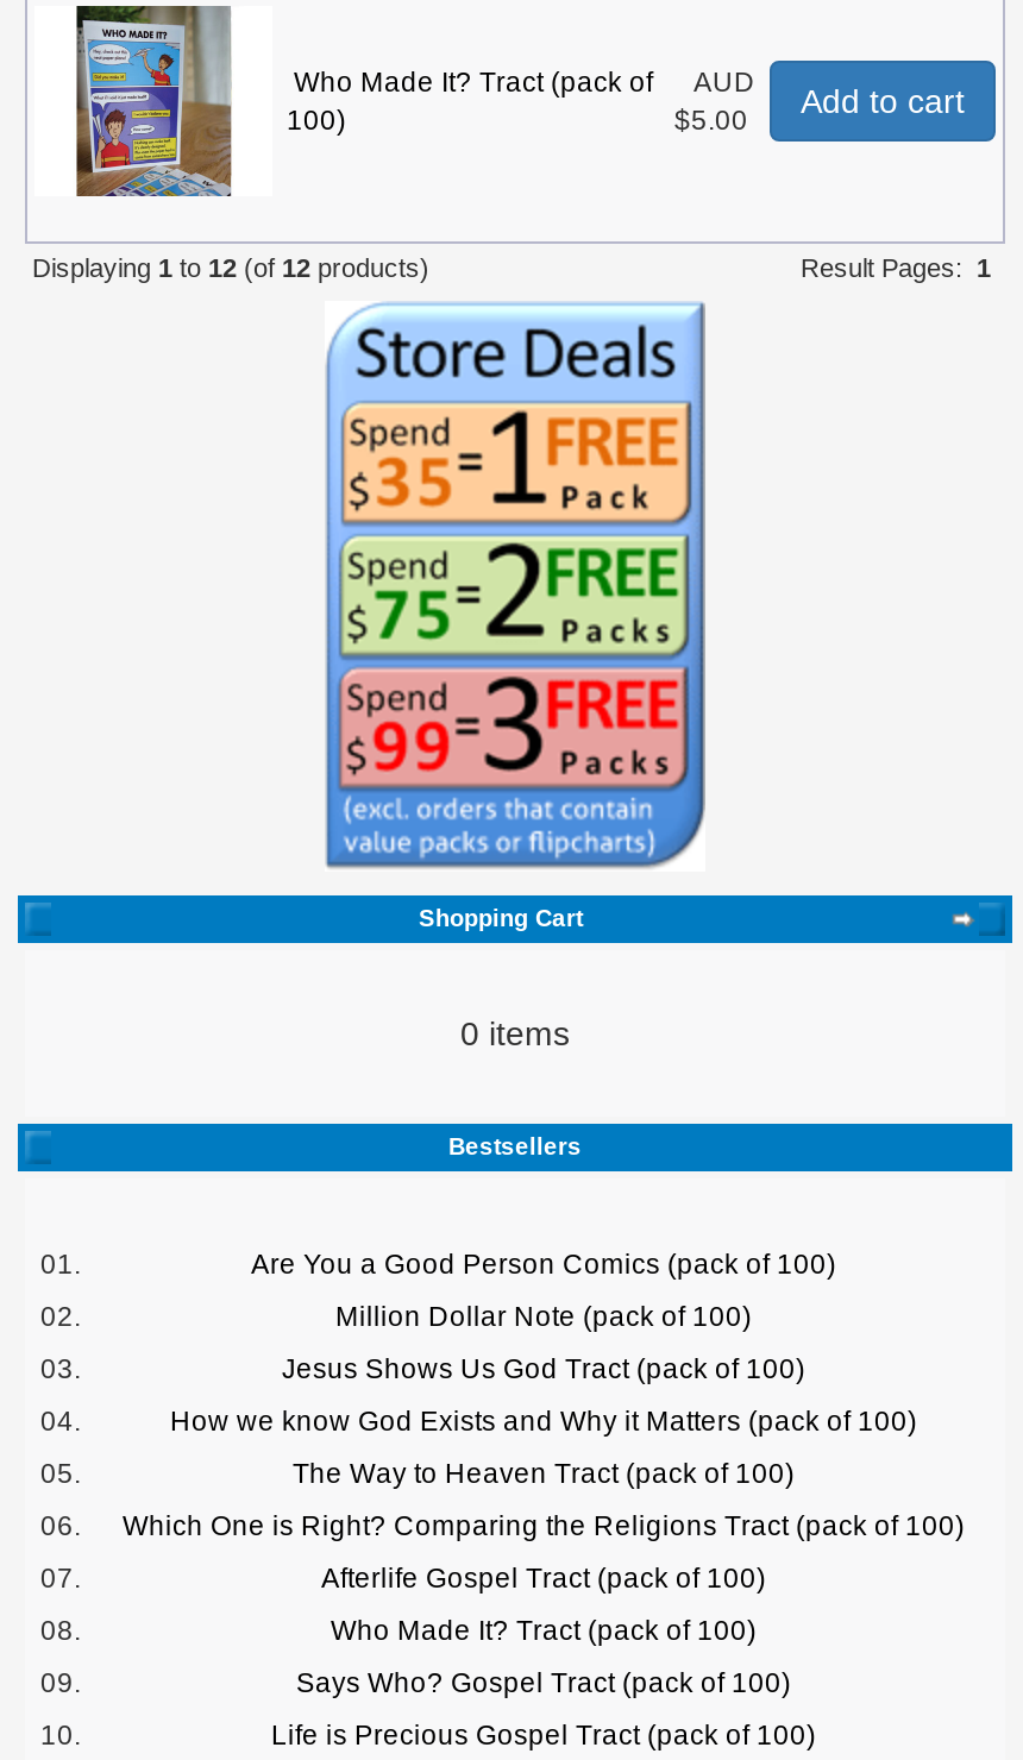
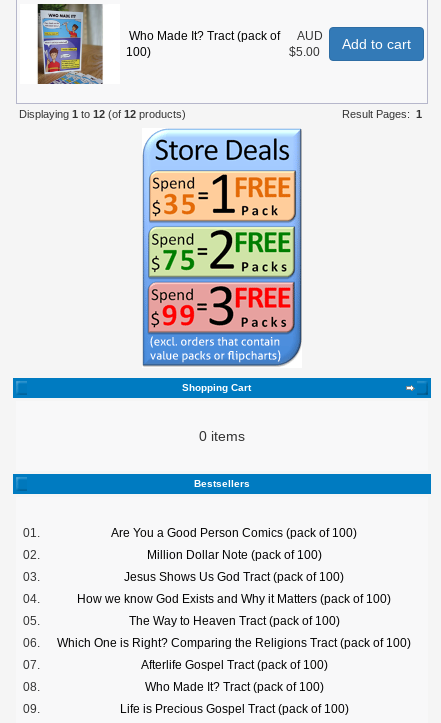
[40,1668,791,1749] Says Who? Gospel Tract (pack of 100) | 10. -> none

